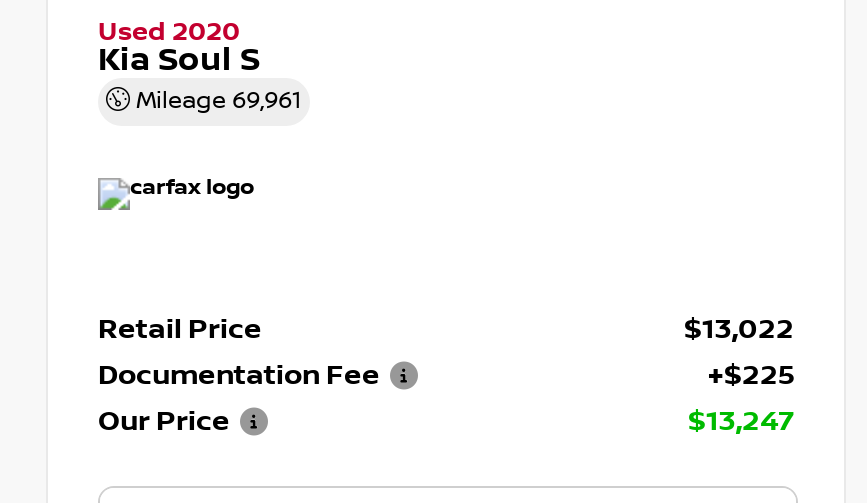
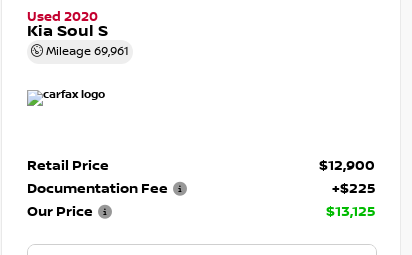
[684,311,794,345] $13,022 -> [319,157,375,174] $12,900
[688,403,794,437] $13,247 -> [326,203,375,220] $13,125

